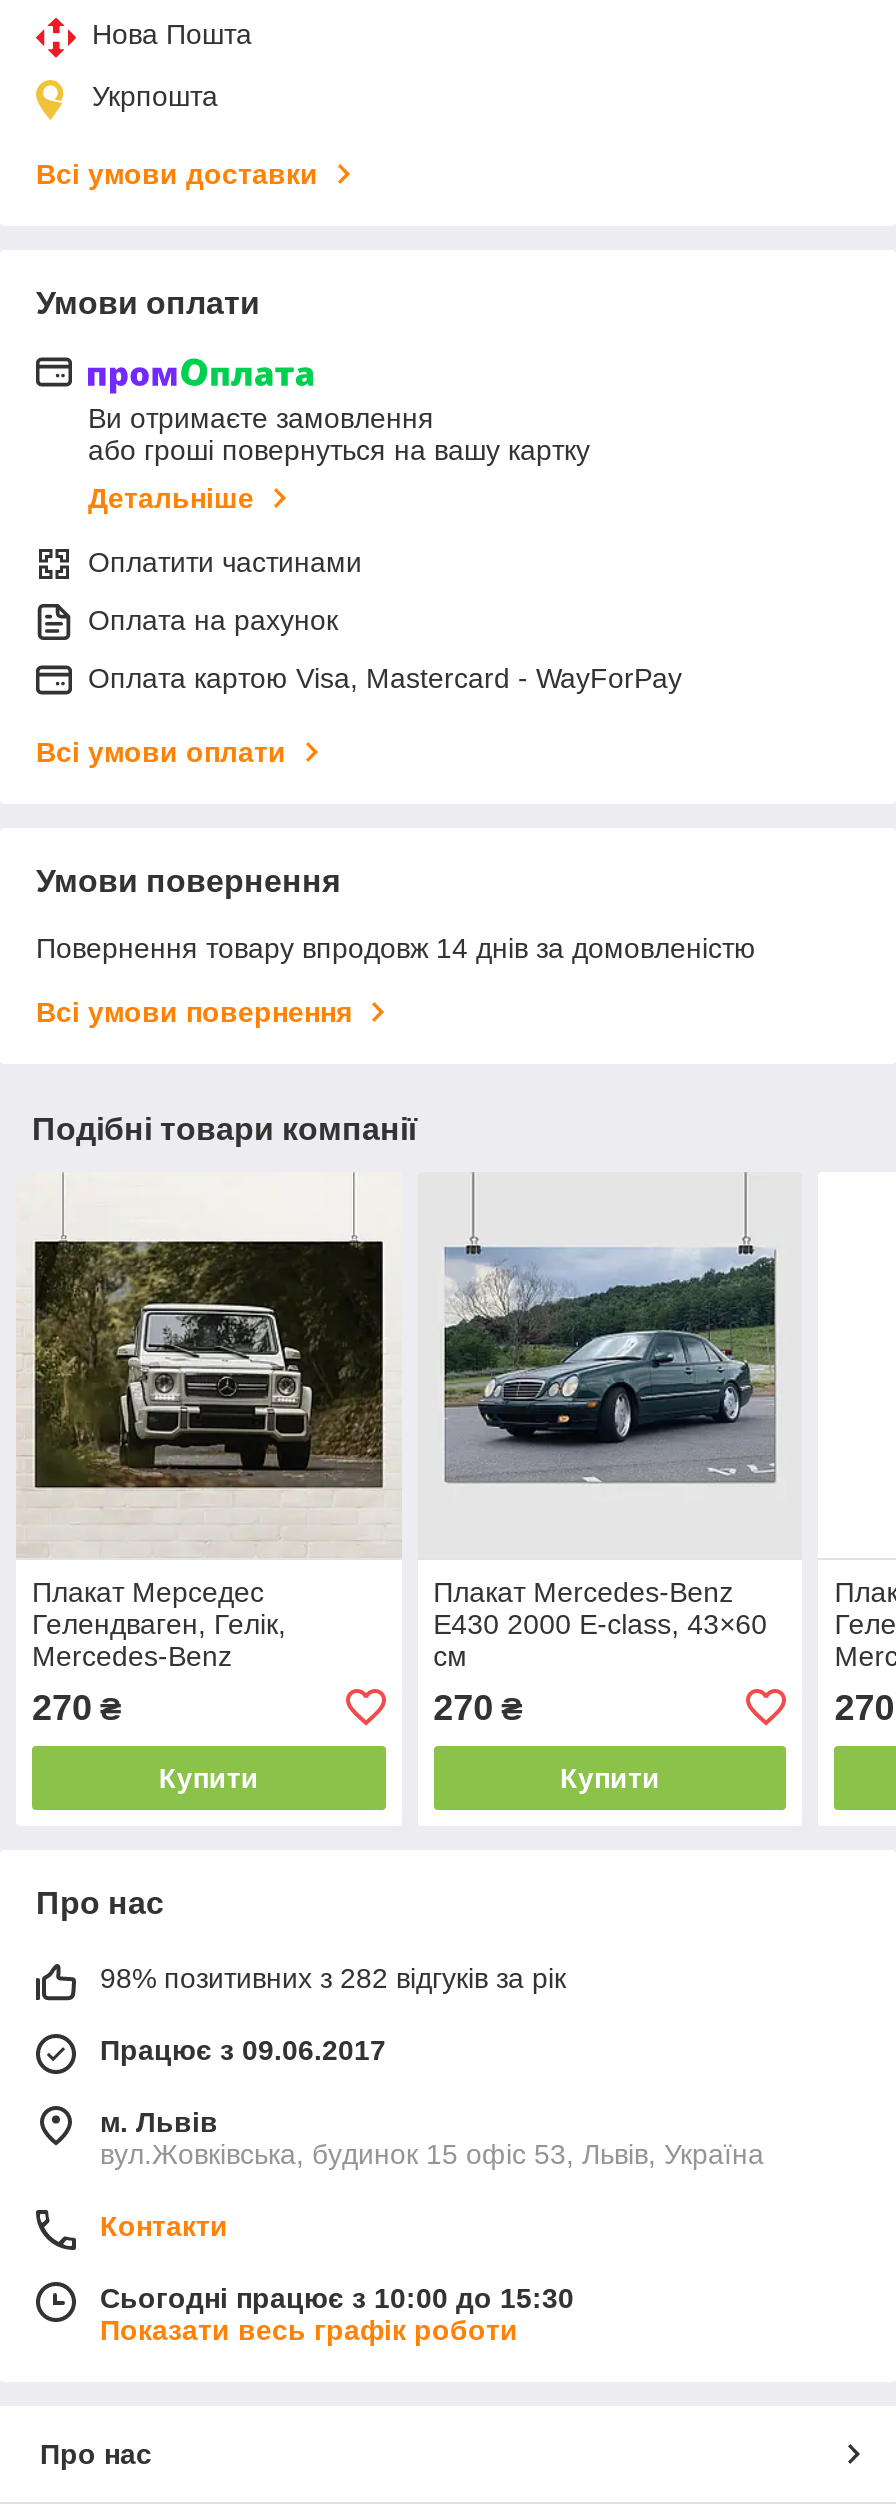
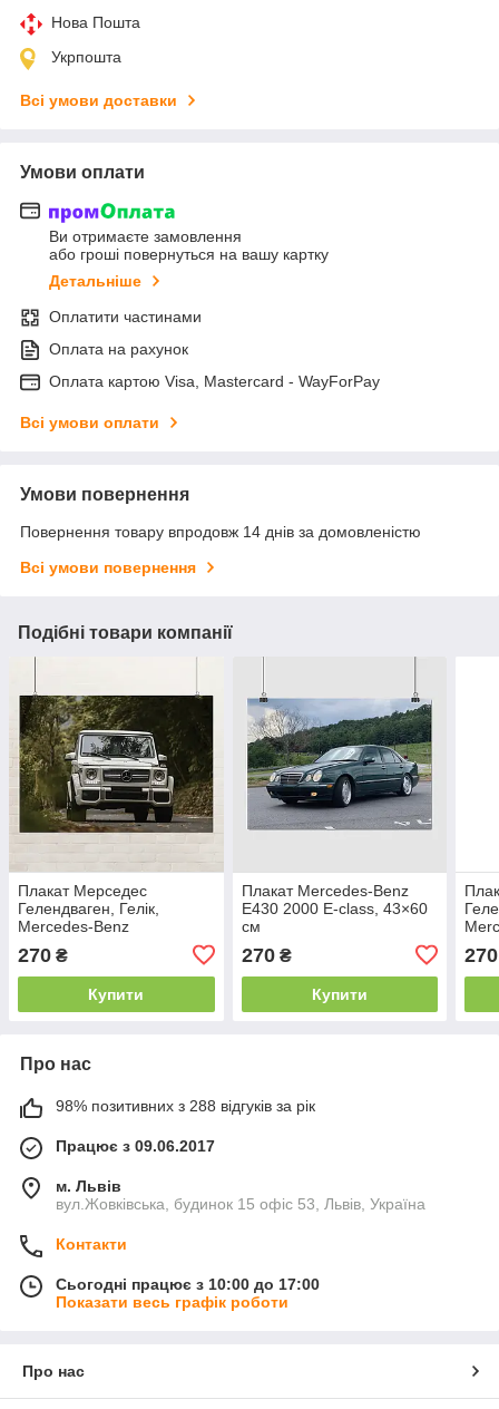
[100,1962,566,1994] 98% позитивних з 282 відгуків за рік -> [56,1097,315,1114] 98% позитивних з 288 відгуків за рік
[100,2282,574,2314] Сьогодні працює з 10:00 до 15:30 -> [56,1275,320,1293] Сьогодні працює з 10:00 до 17:00

